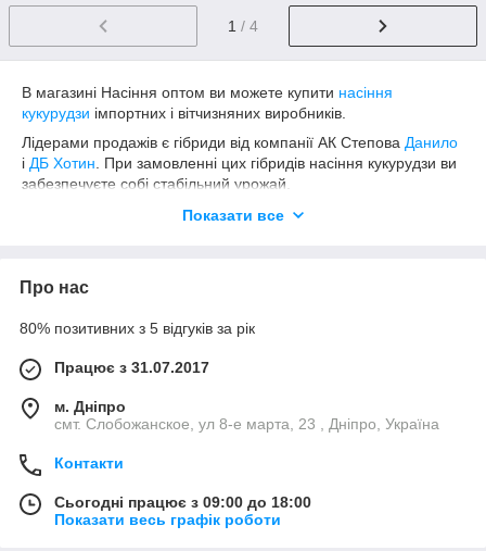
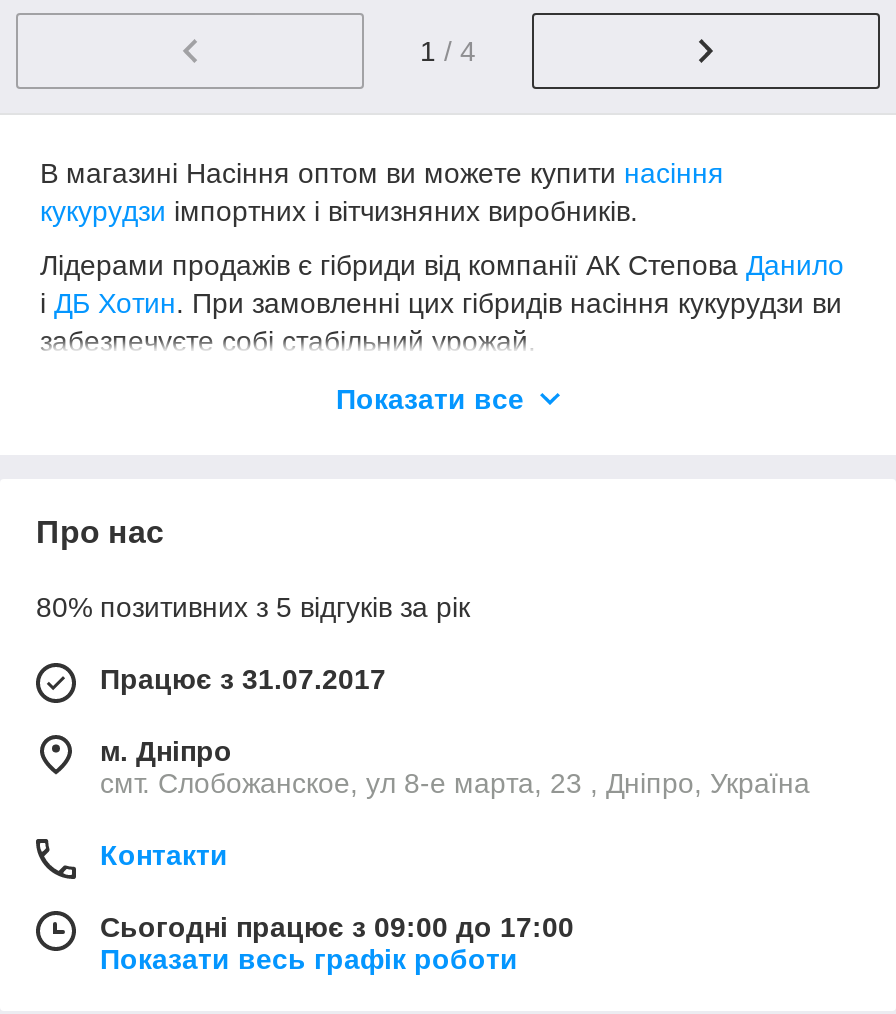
[54,494,311,511] Сьогодні працює з 09:00 до 18:00 -> [100,911,574,943] Сьогодні працює з 09:00 до 17:00

